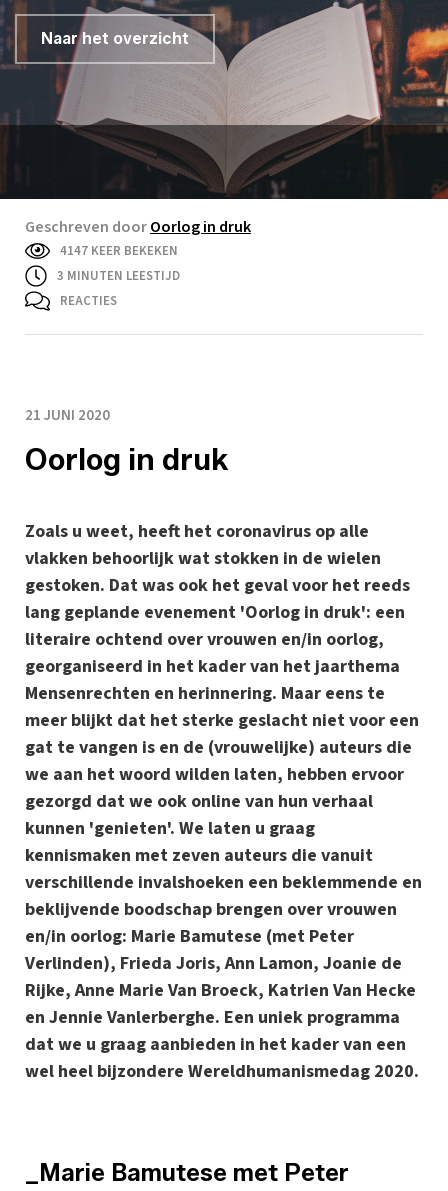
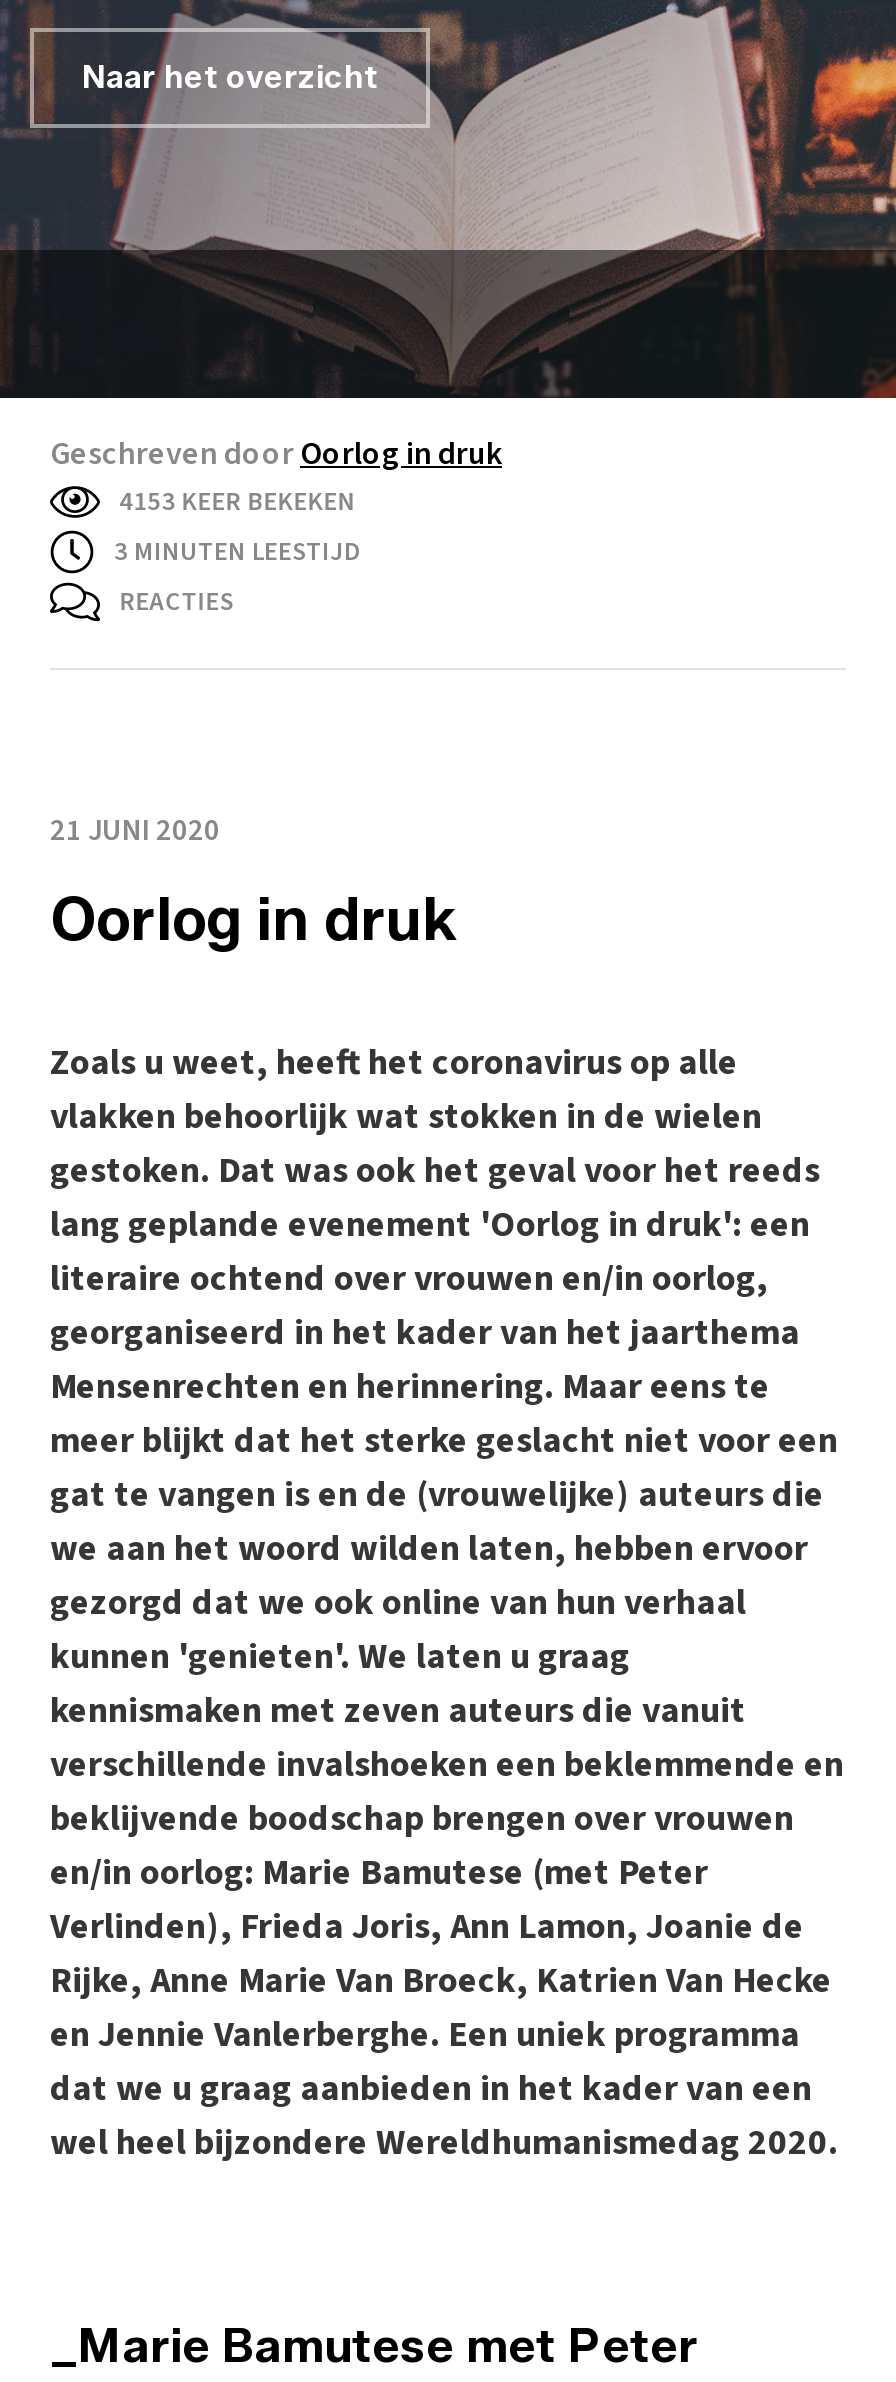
[60,242,178,260] 4147 KEER BEKEKEN -> [120,484,356,520] 4153 KEER BEKEKEN

